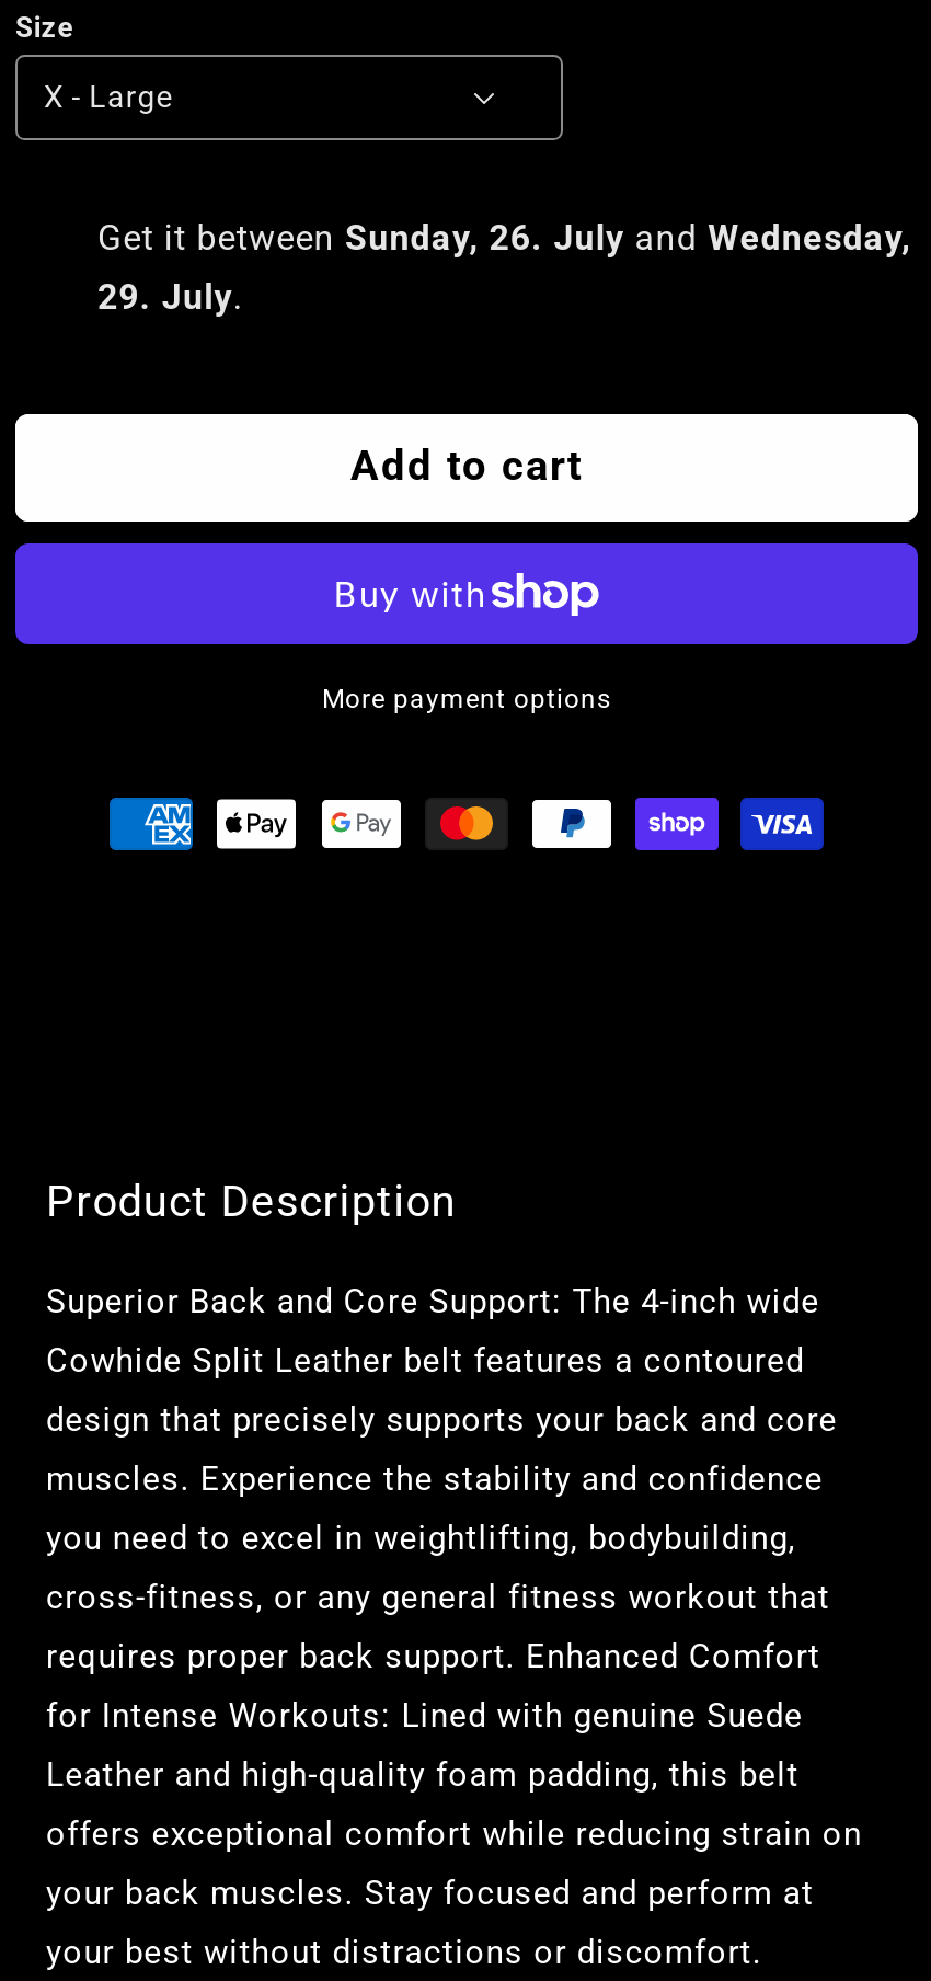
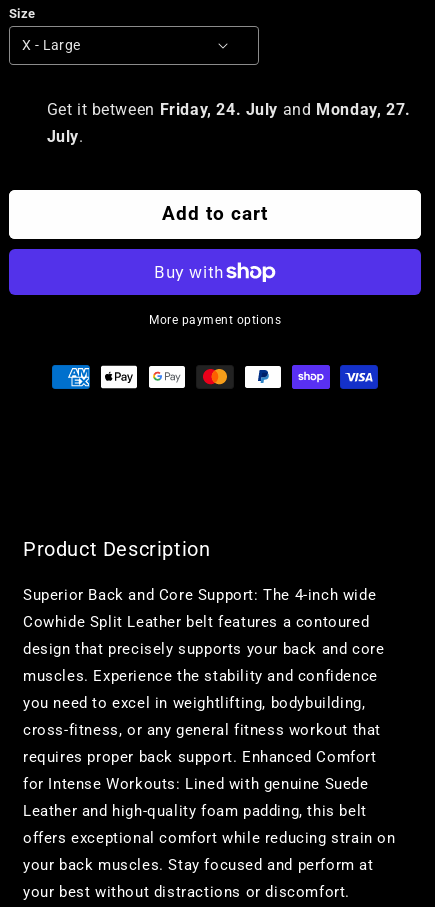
[97,216,912,317] Get it between Sunday, 26. July and Wednesday, | 29. July. -> [46,99,411,145] Get it between Friday, 24. July and Monday, 27. | July.

